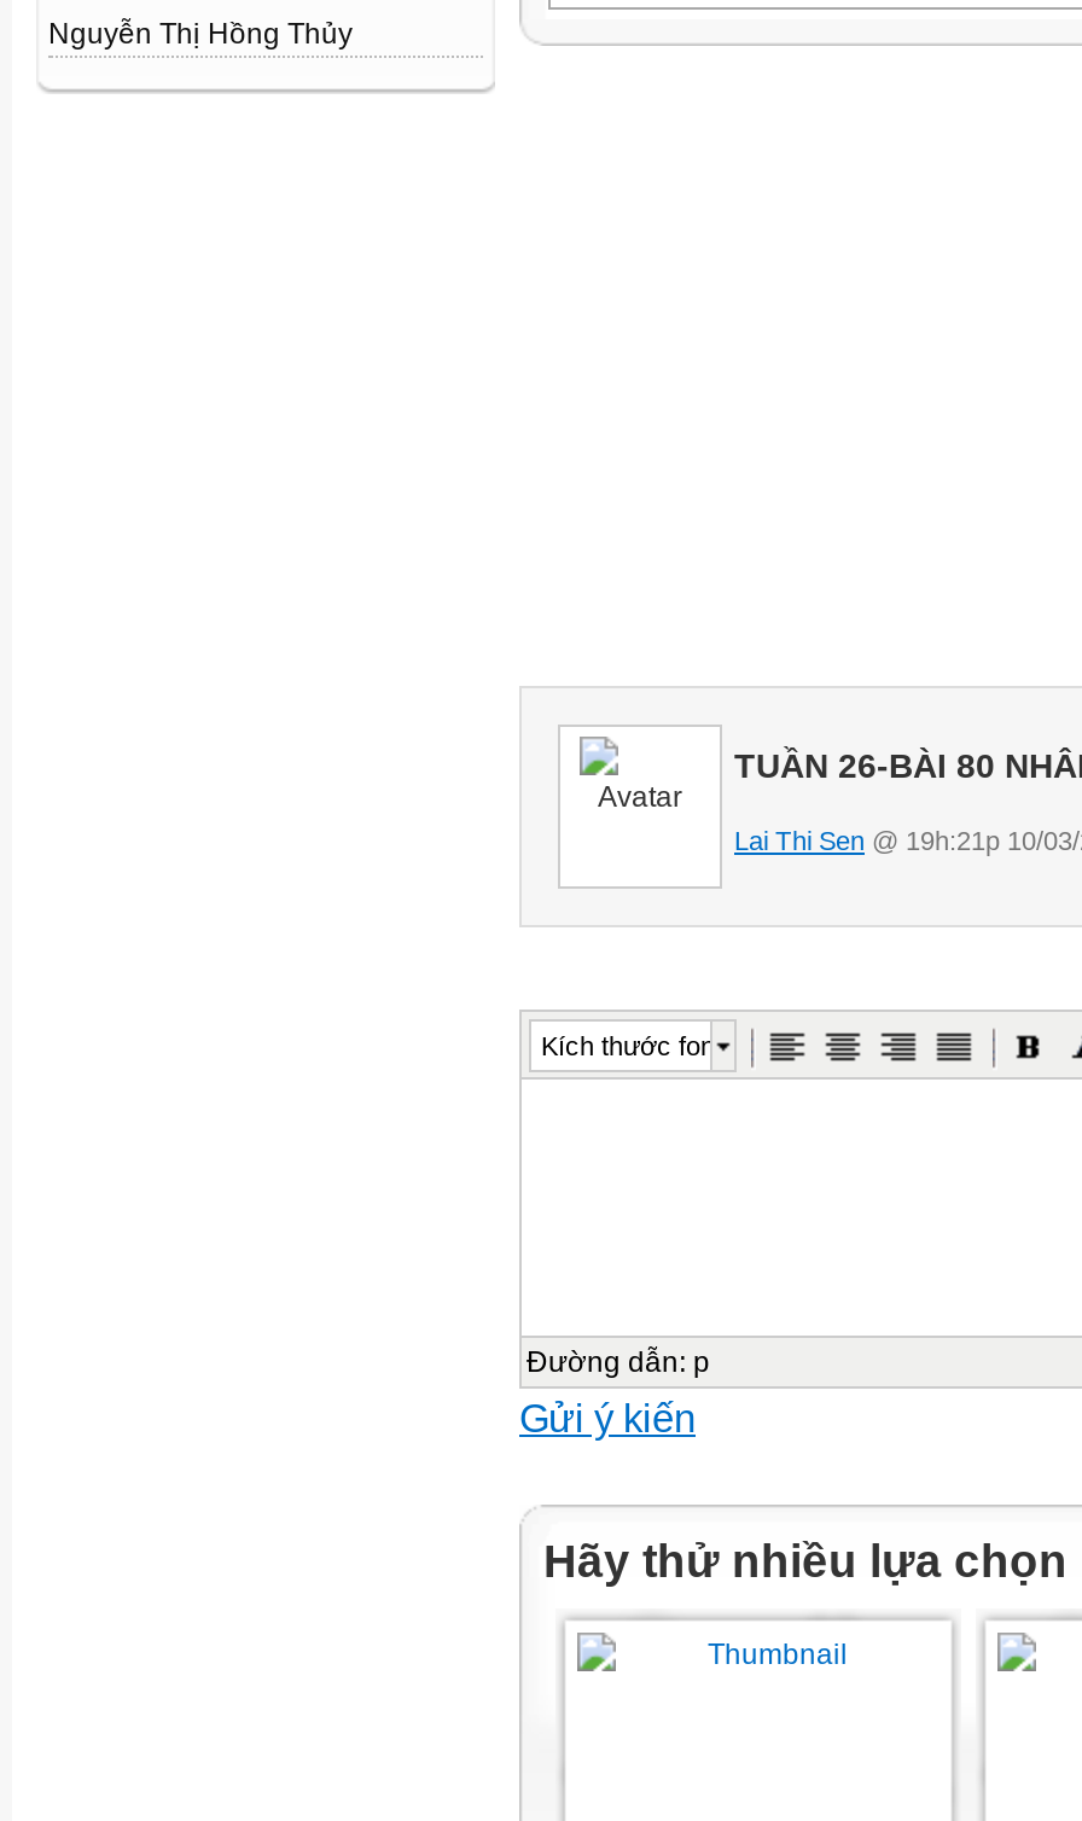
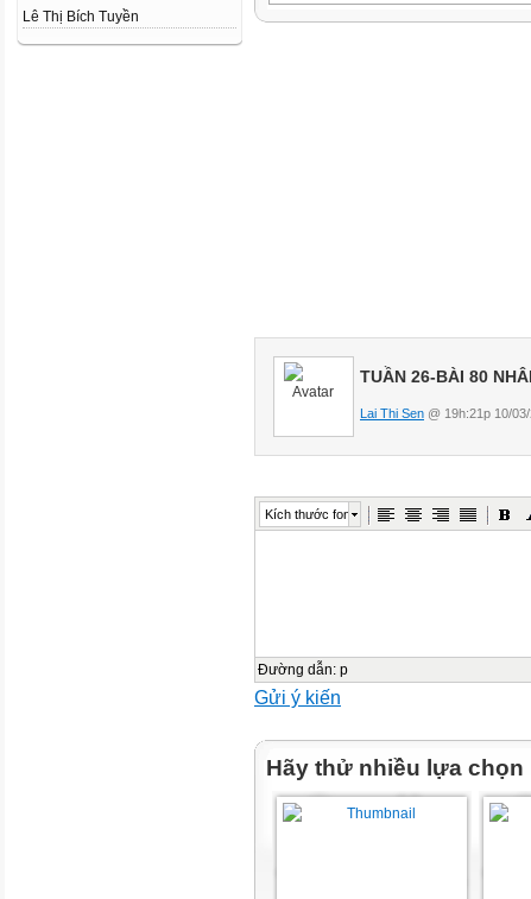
[48,17,353,51] Nguyễn Thị Hồng Thủy -> [23,8,139,25] Lê Thị Bích Tuyền

